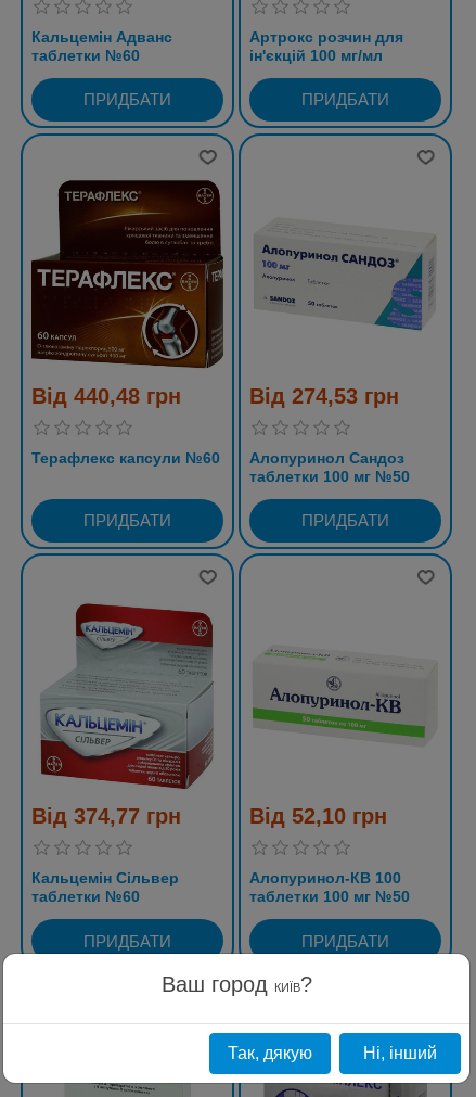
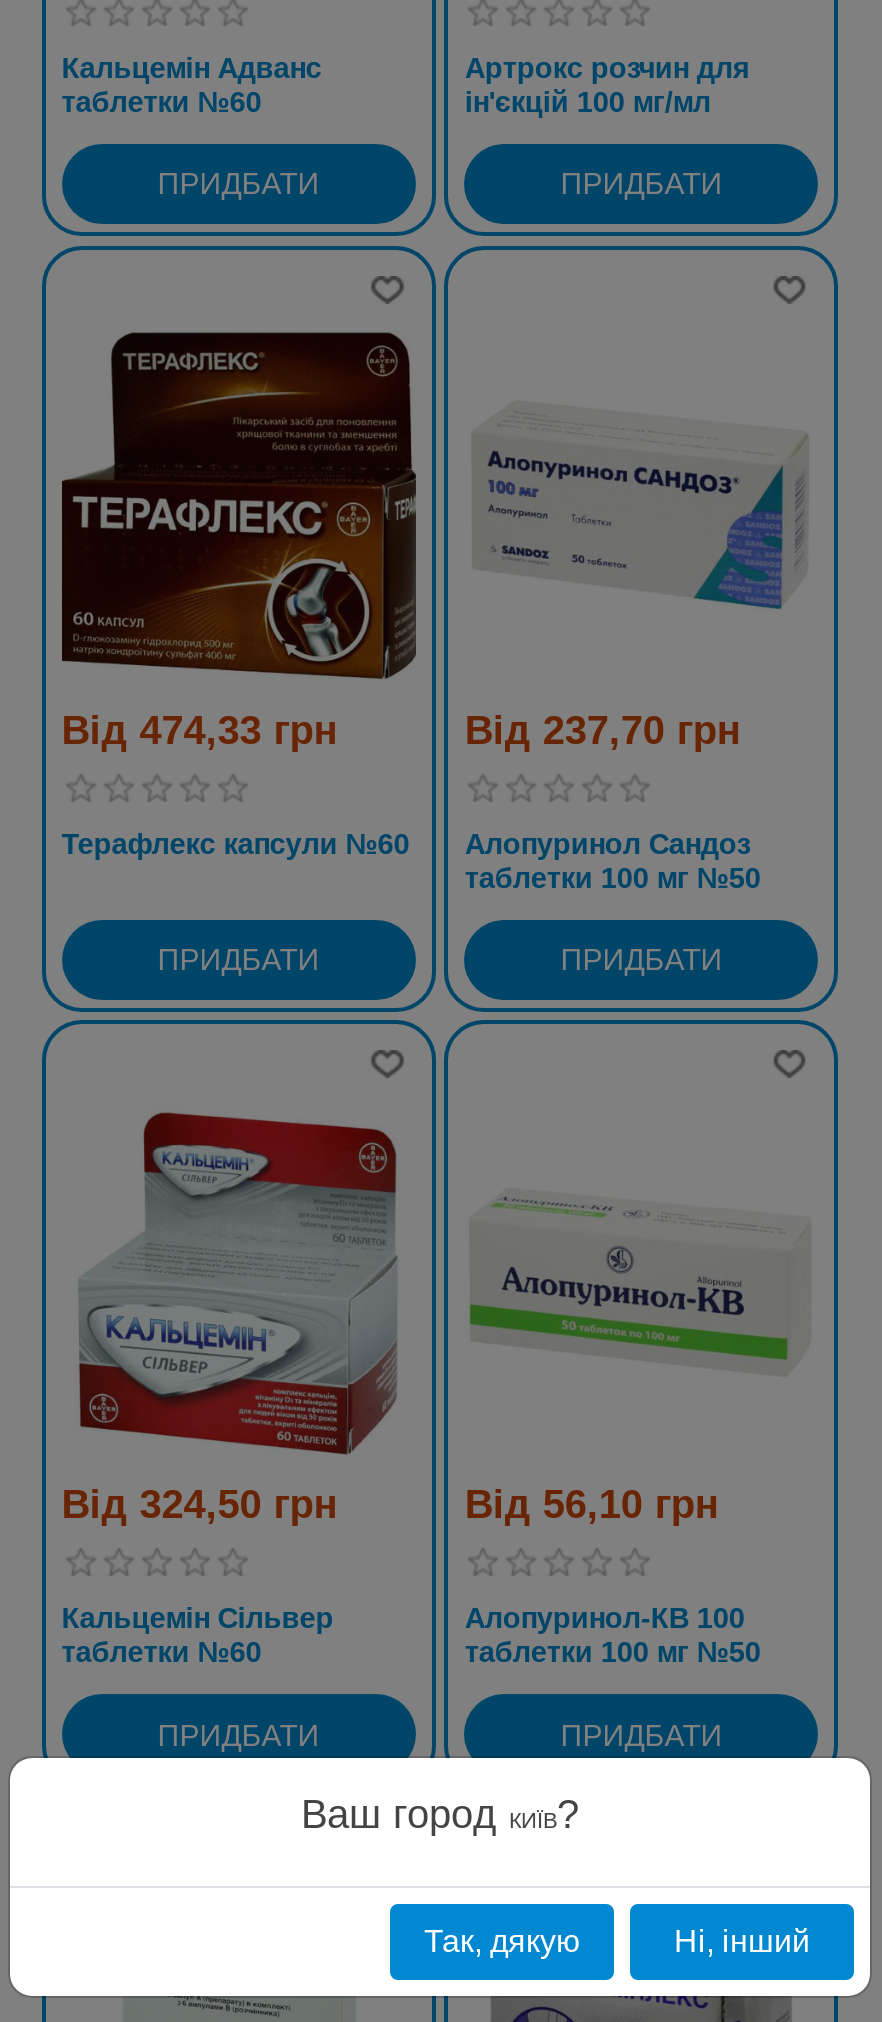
[31,384,181,408] Від 440,48 грн -> [62,707,338,751] Від 474,33 грн
[250,384,399,408] Від 274,53 грн -> [465,707,741,751] Від 237,70 грн
[31,804,181,828] Від 374,77 грн -> [62,1483,338,1527] Від 324,50 грн
[250,804,388,828] Від 52,10 грн -> [465,1483,719,1527] Від 56,10 грн

